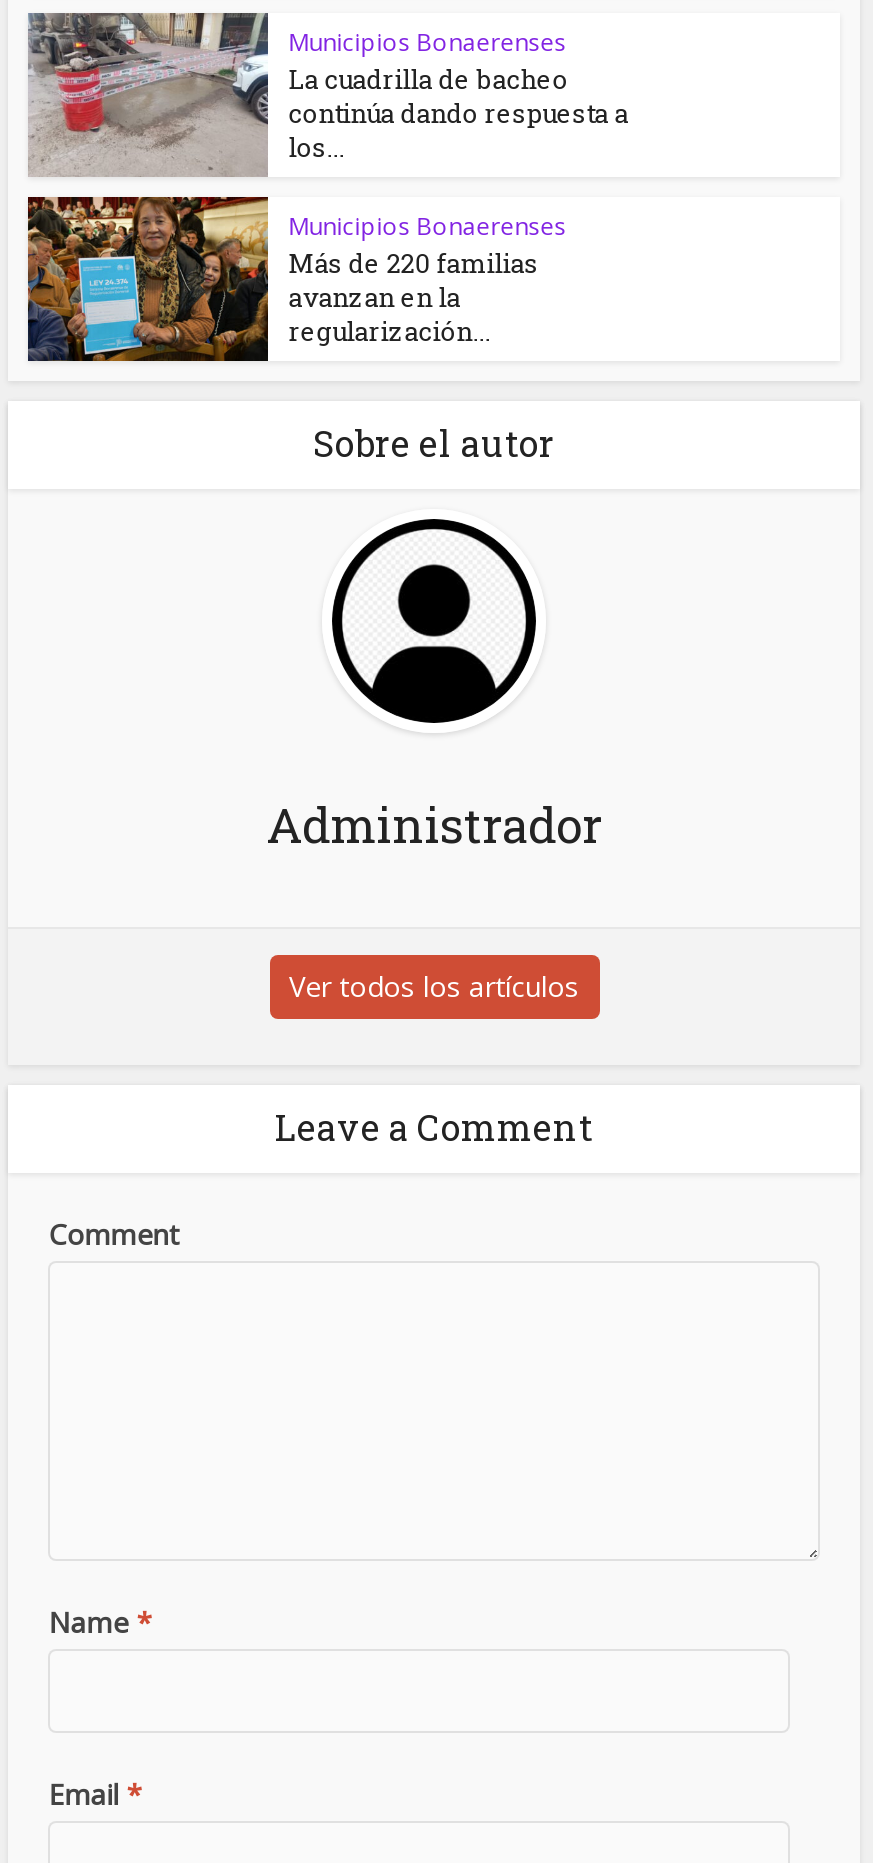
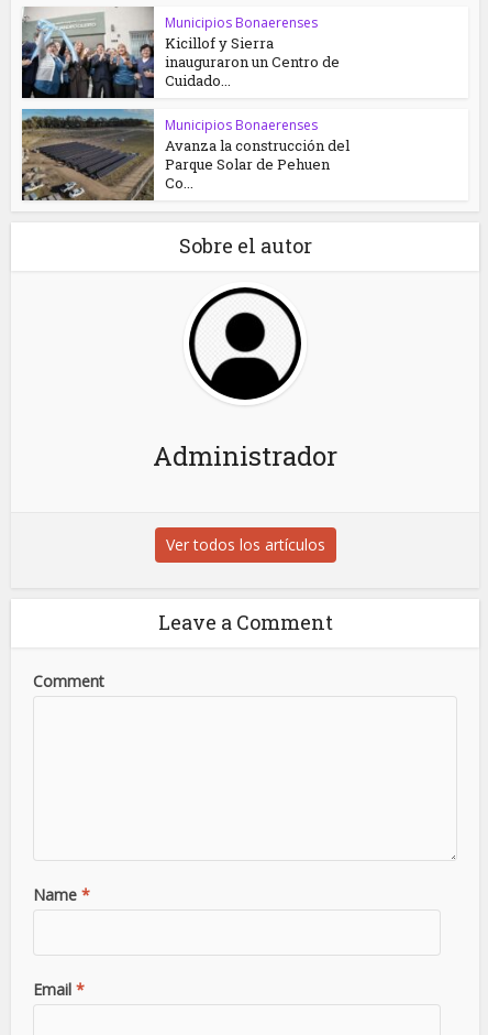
[28,11,628,177] [image] | La cuadrilla de bacheo | continúa dando respuesta a | los... -> [21,8,340,99] [image] | Kicillof y Sierra | inauguraron un Centro de | Cuidado...
[26,195,538,361] [image] | Más de 220 familias | avanzan en la | regularización... -> [21,108,350,200] [image] | Avanza la construcción del | Parque Solar de Pehuen | Co...

